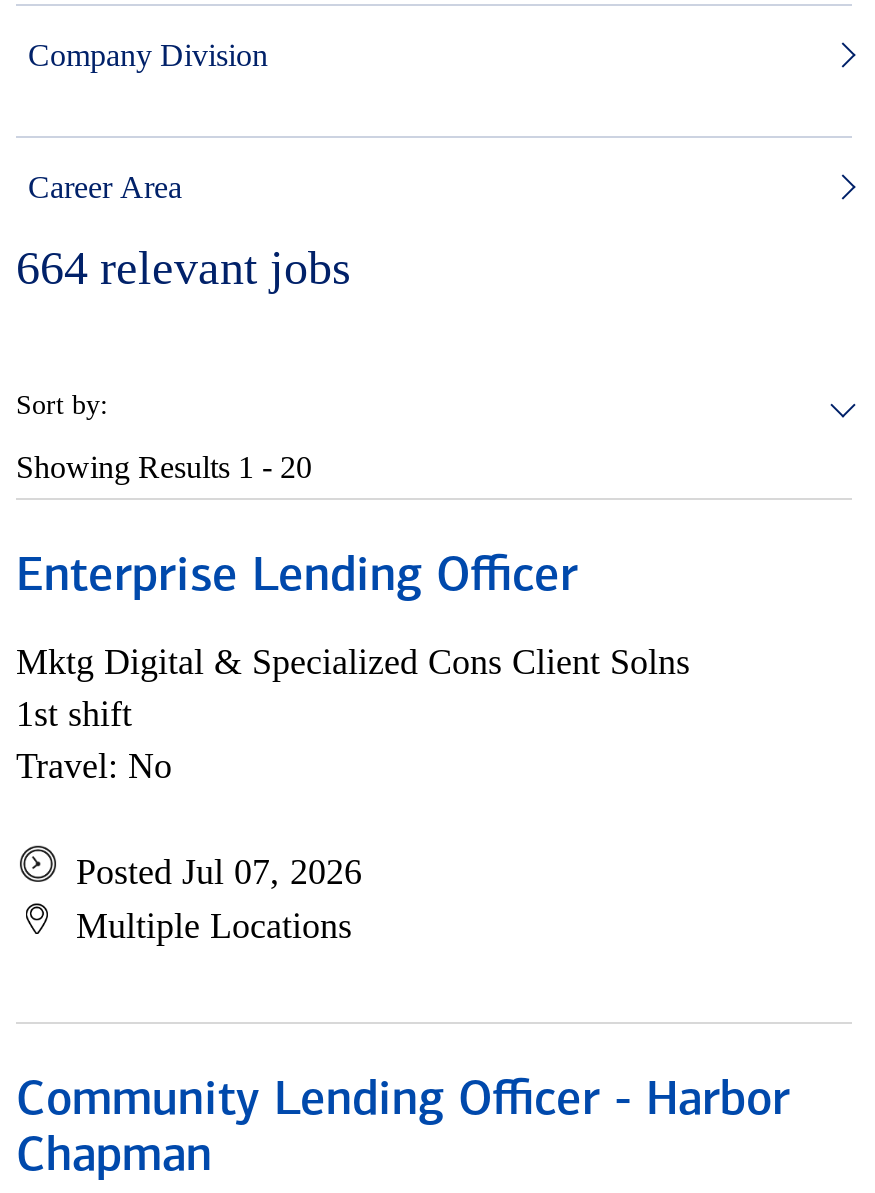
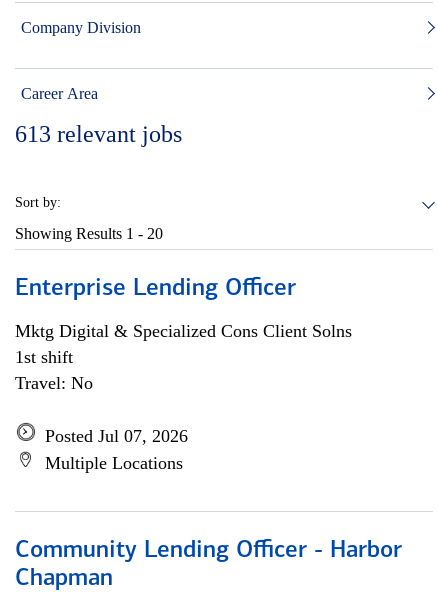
[16,242,350,294] 664 relevant jobs -> [15,121,182,147] 613 relevant jobs

